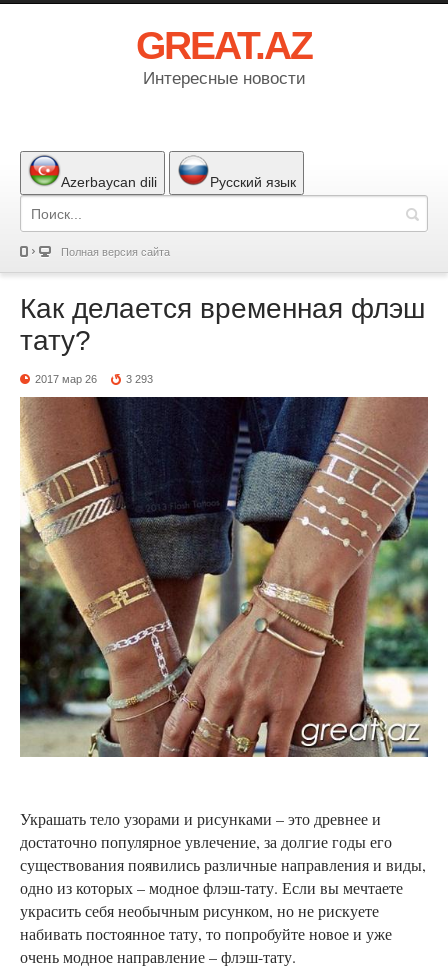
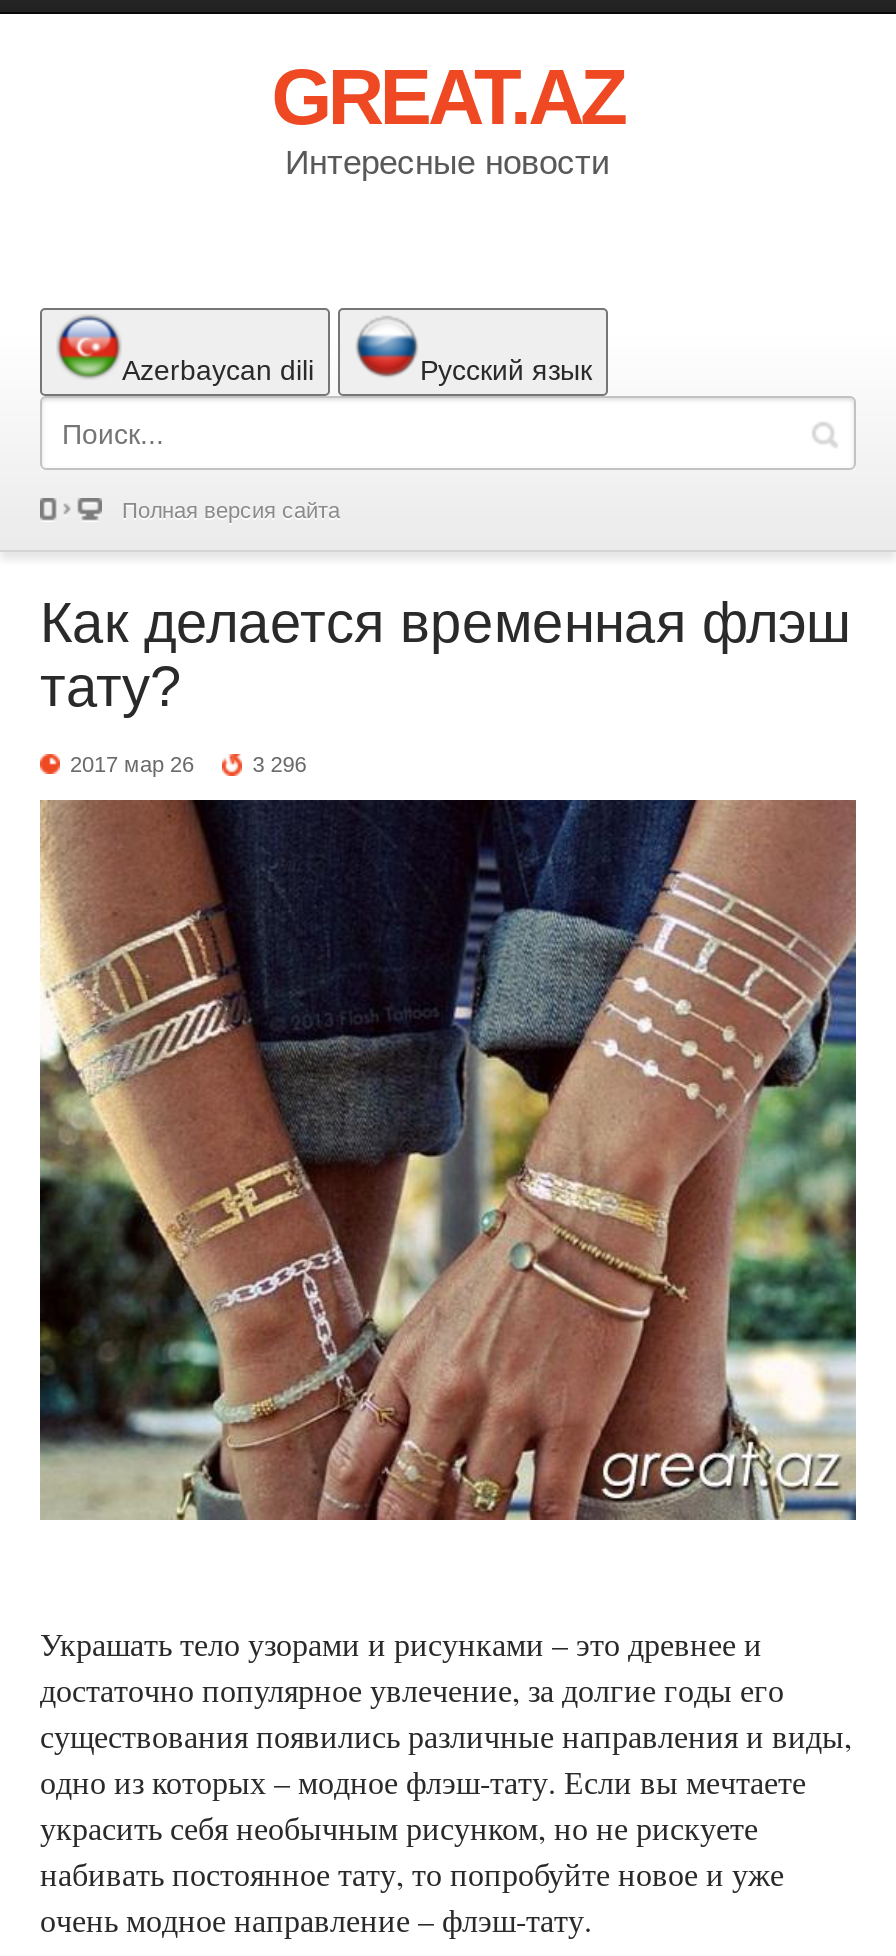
[126,373,153,385] 3 293 -> [252,752,306,776] 3 296

